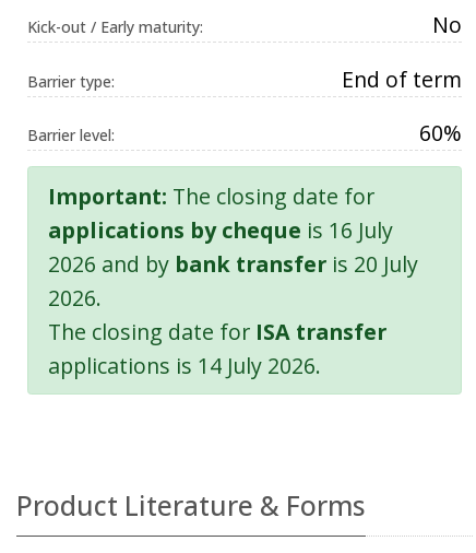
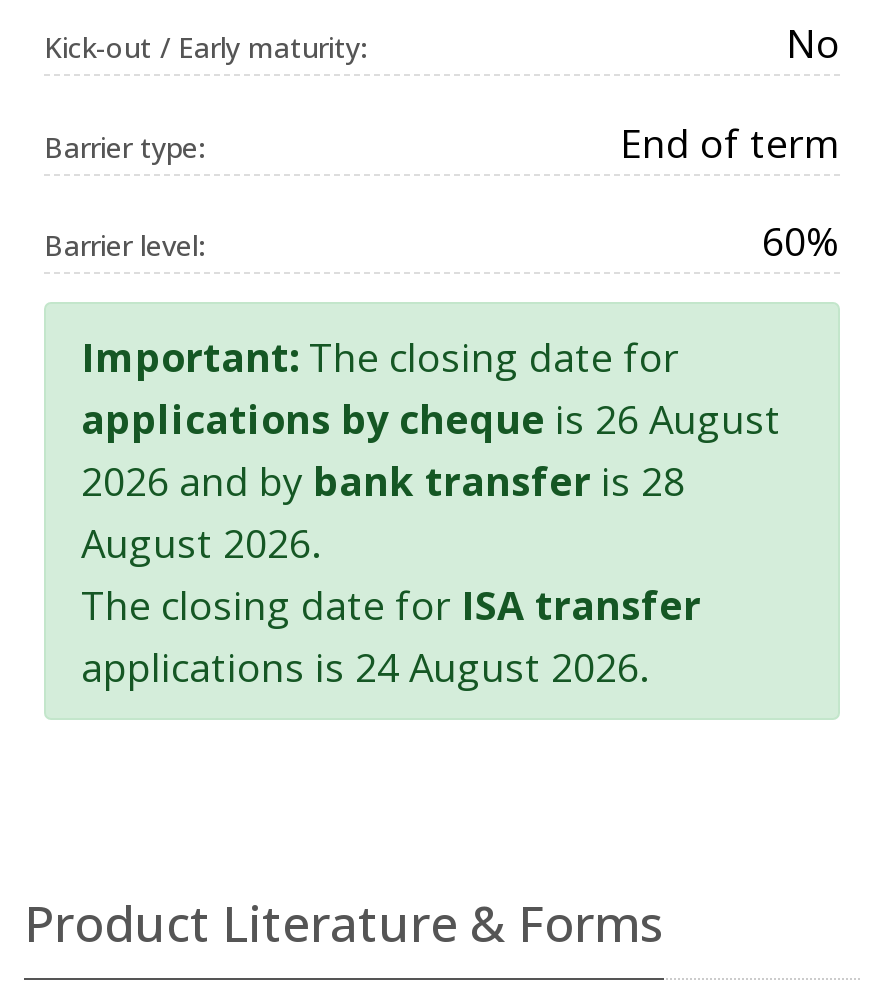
[47,215,418,312] applications by cheque is 16 July | 2026 and by bank transfer is 20 July | 2026. -> [81,392,781,570] applications by cheque is 26 August | 2026 and by bank transfer is 28 | August 2026.
[47,351,320,380] applications is 14 July 2026. -> [81,640,649,694] applications is 24 August 2026.

